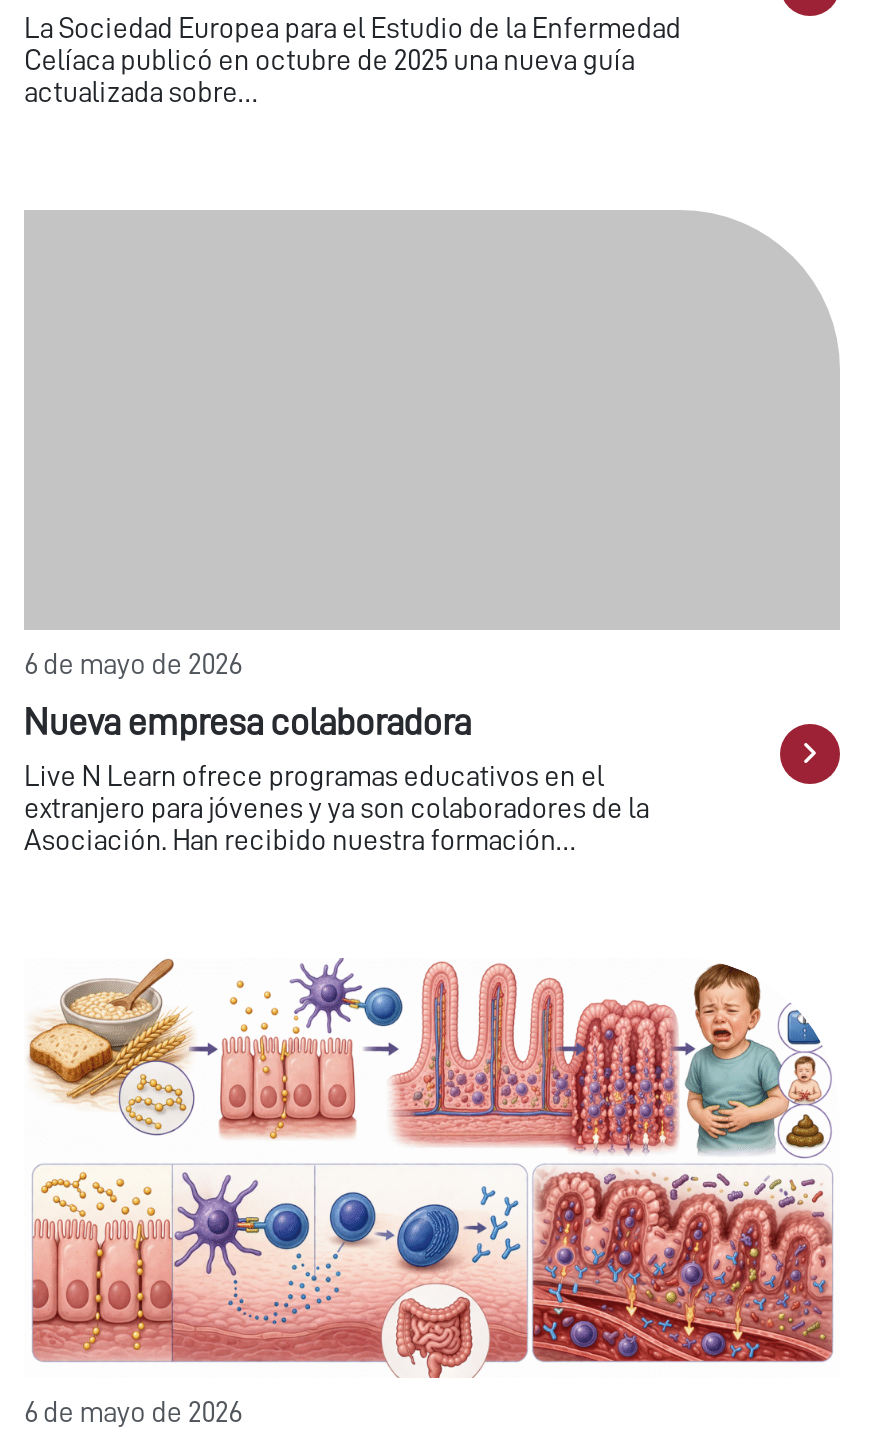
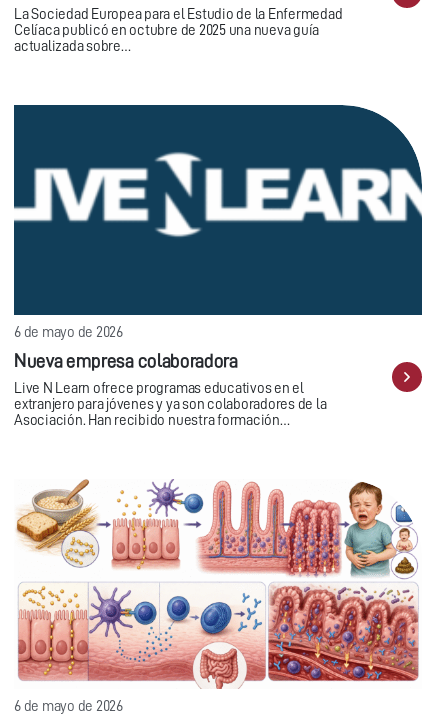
none -> [13,104,423,316] [image]

